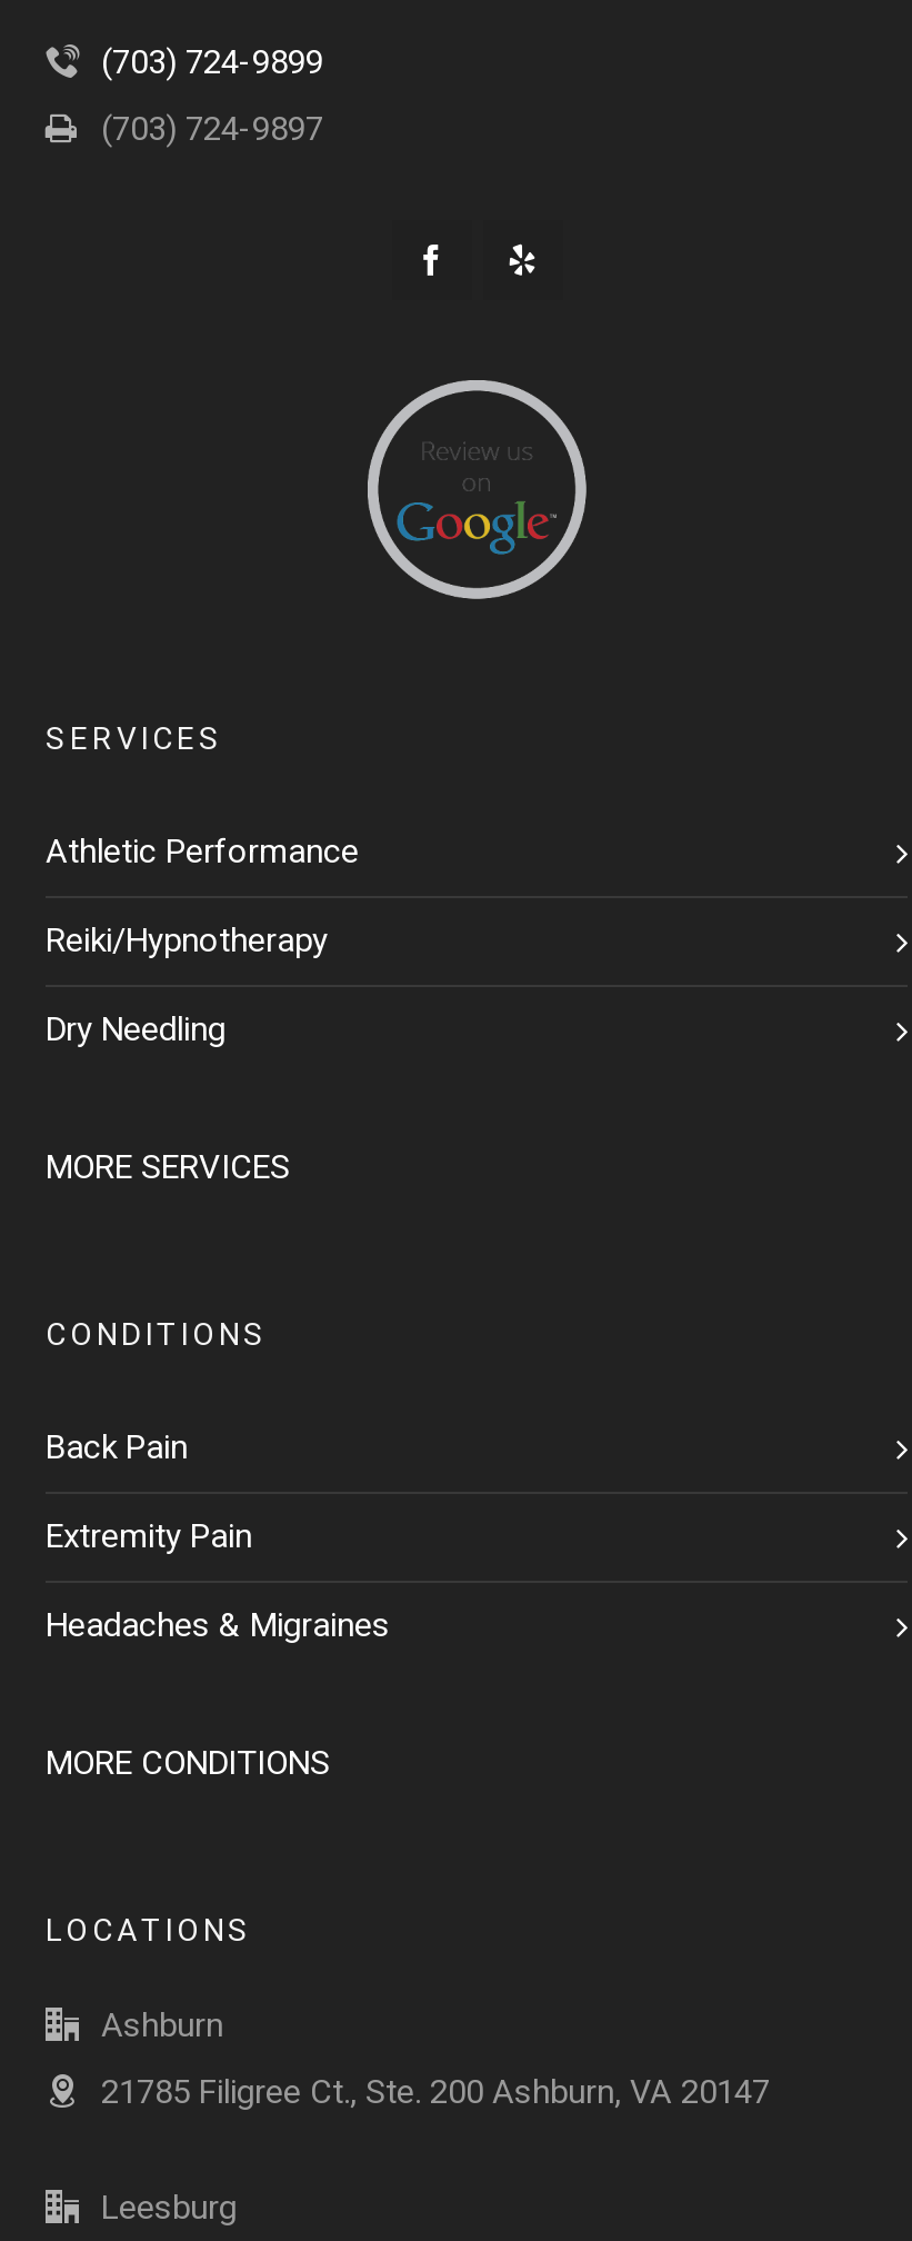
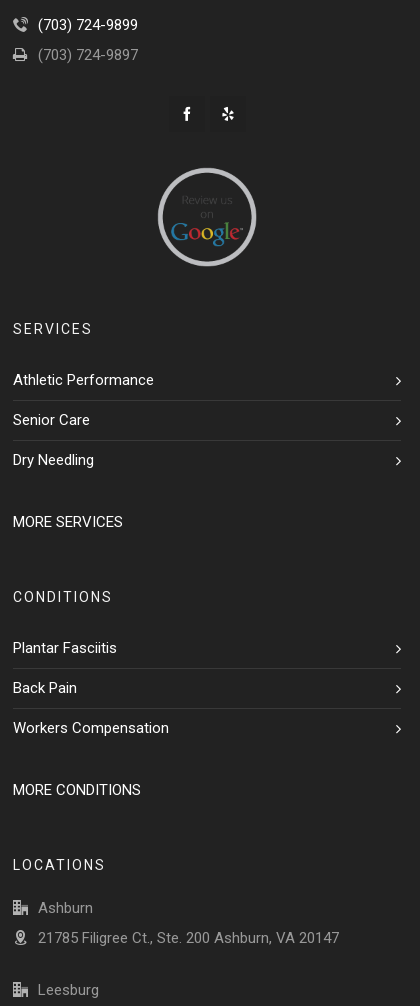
[46,920,328,960] Reiki/Hypnotherapy -> [13,411,90,429] Senior Care
none -> [13,639,117,657] Plantar Fasciitis
moved [46,1427,188,1467] -> [13,679,77,697]: Back Pain
[46,1516,390,1645] Extremity Pain | Headaches & Migraines -> [13,719,169,737] Workers Compensation

